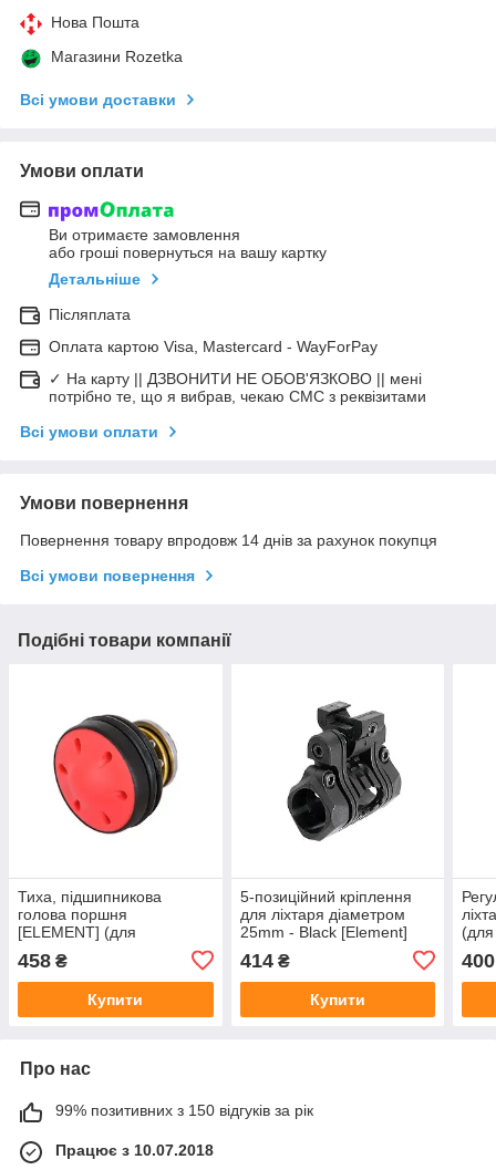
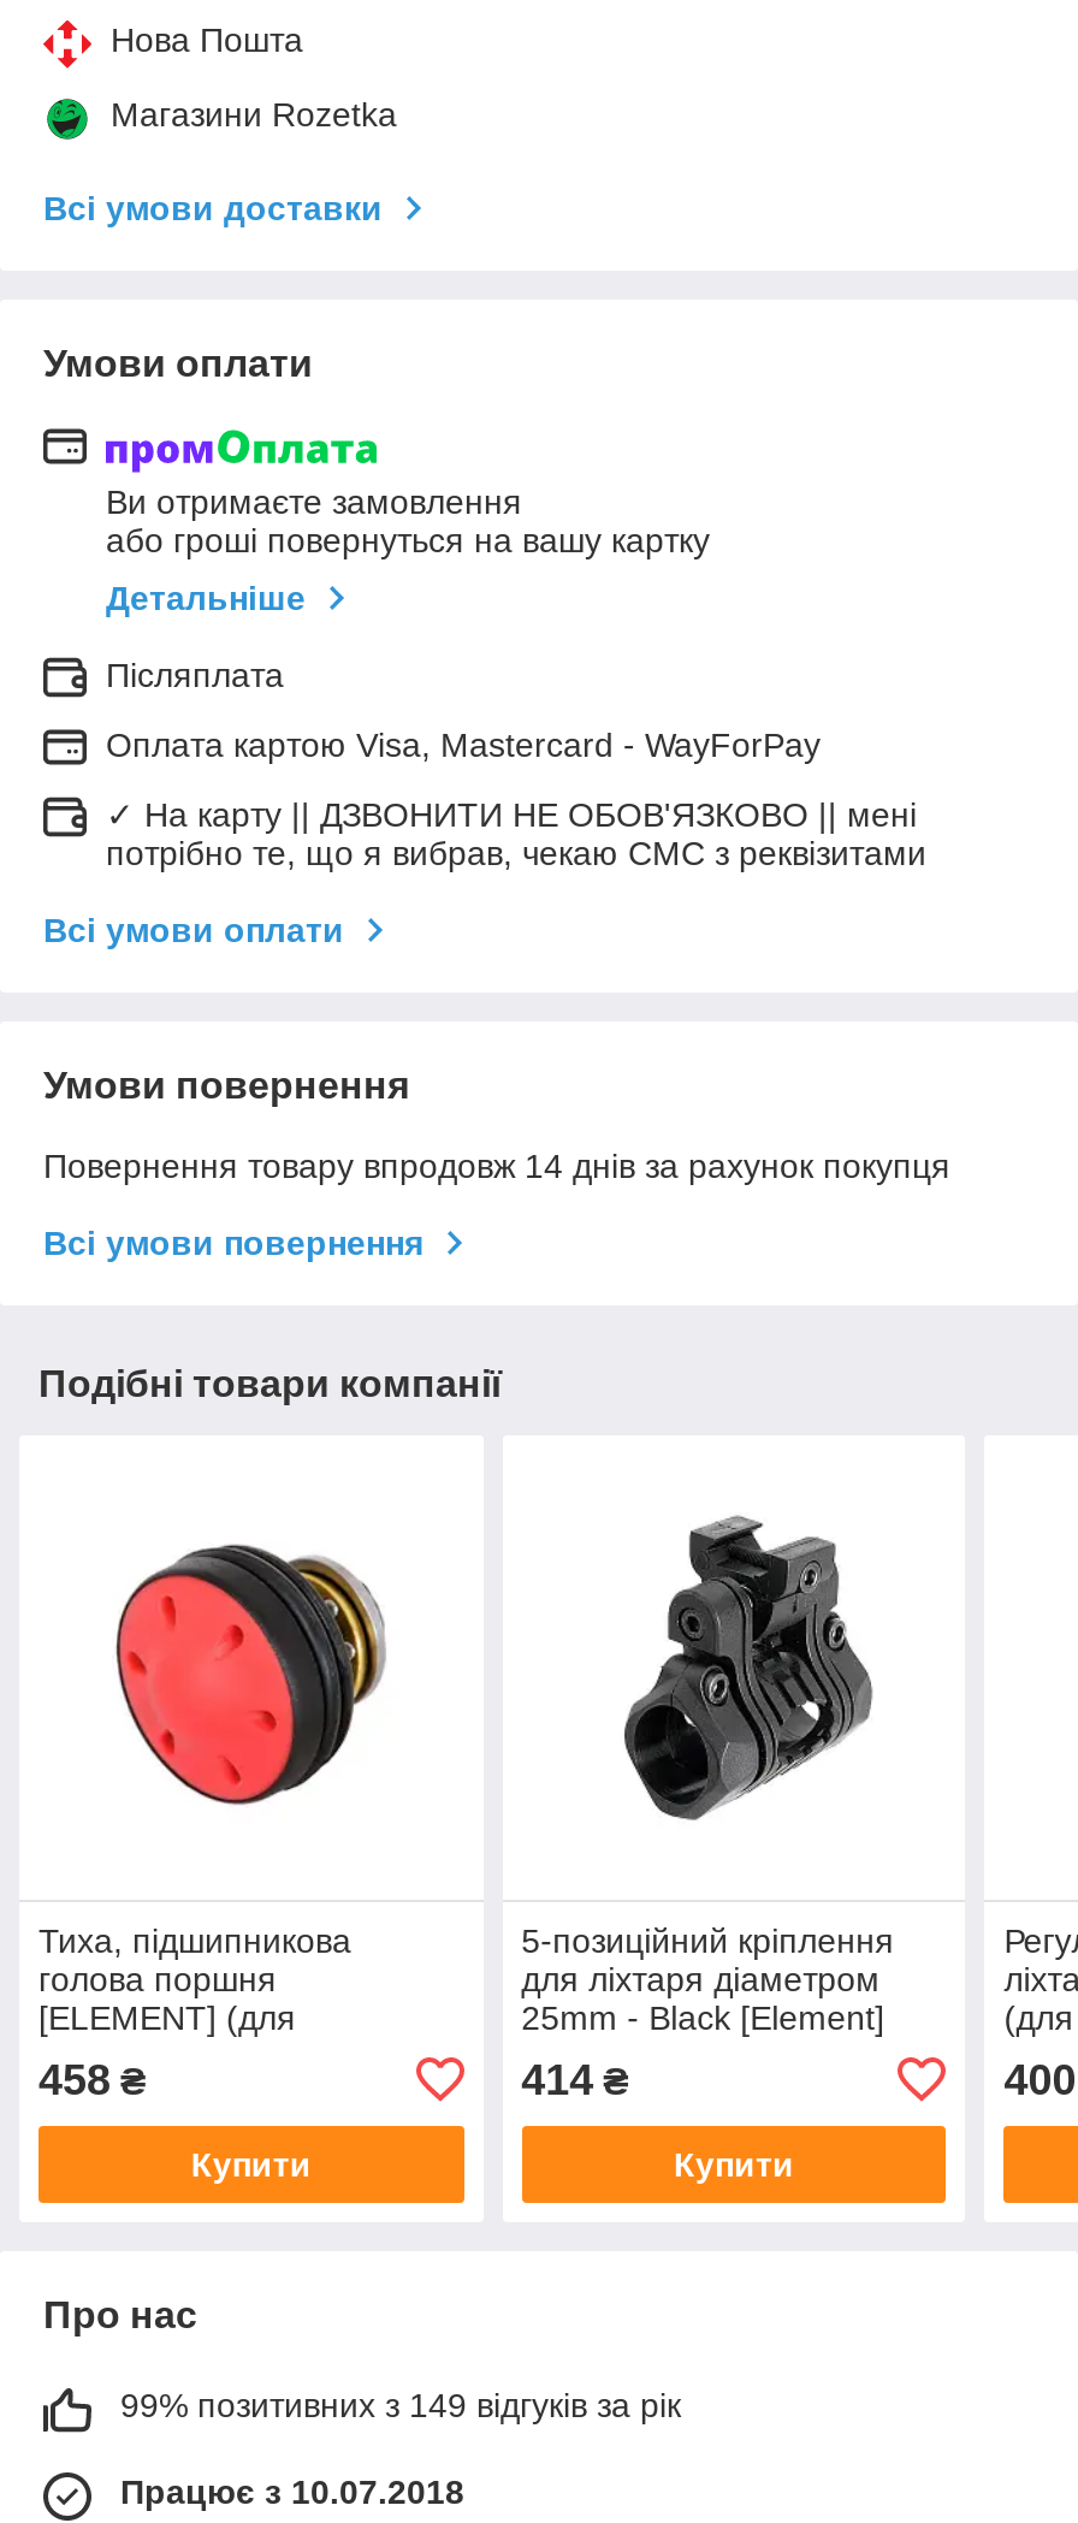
[55,1101,313,1119] 99% позитивних з 150 відгуків за рік -> [120,2385,681,2424] 99% позитивних з 149 відгуків за рік

